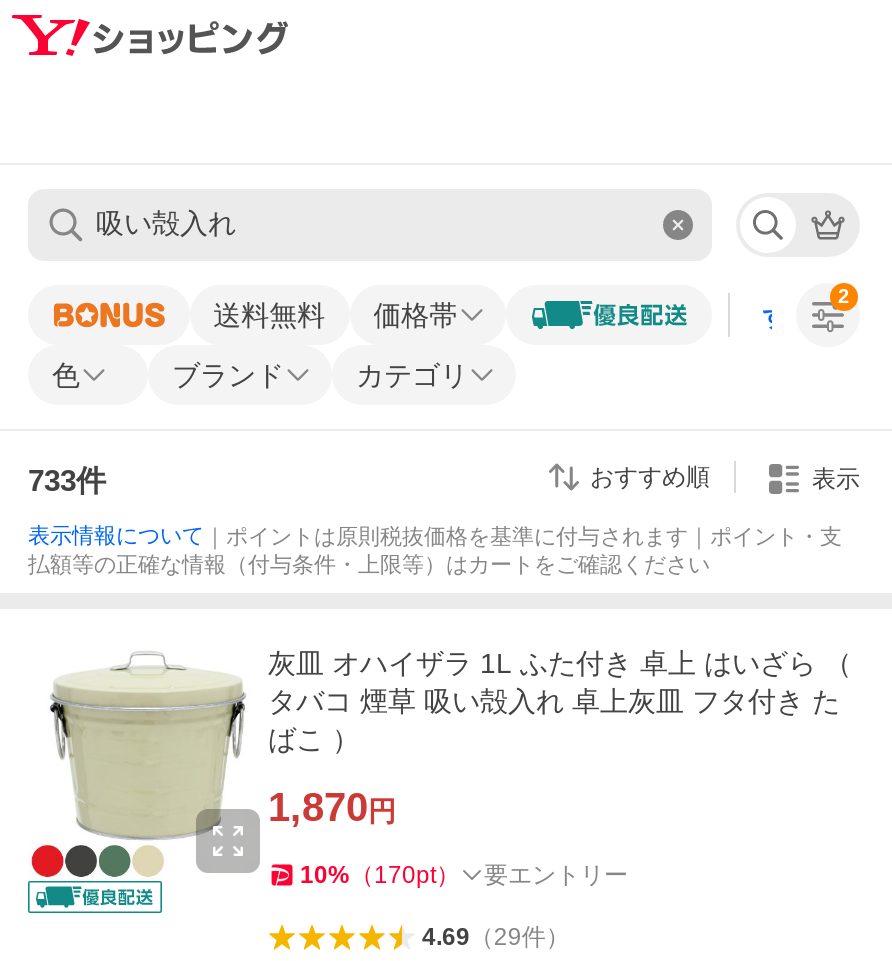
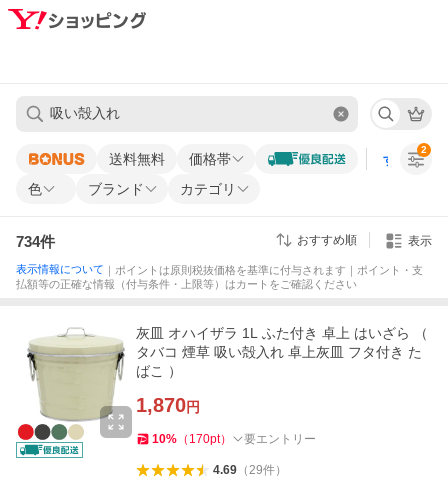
[28,462,106,496] 733件 -> [16,232,55,249] 734件

